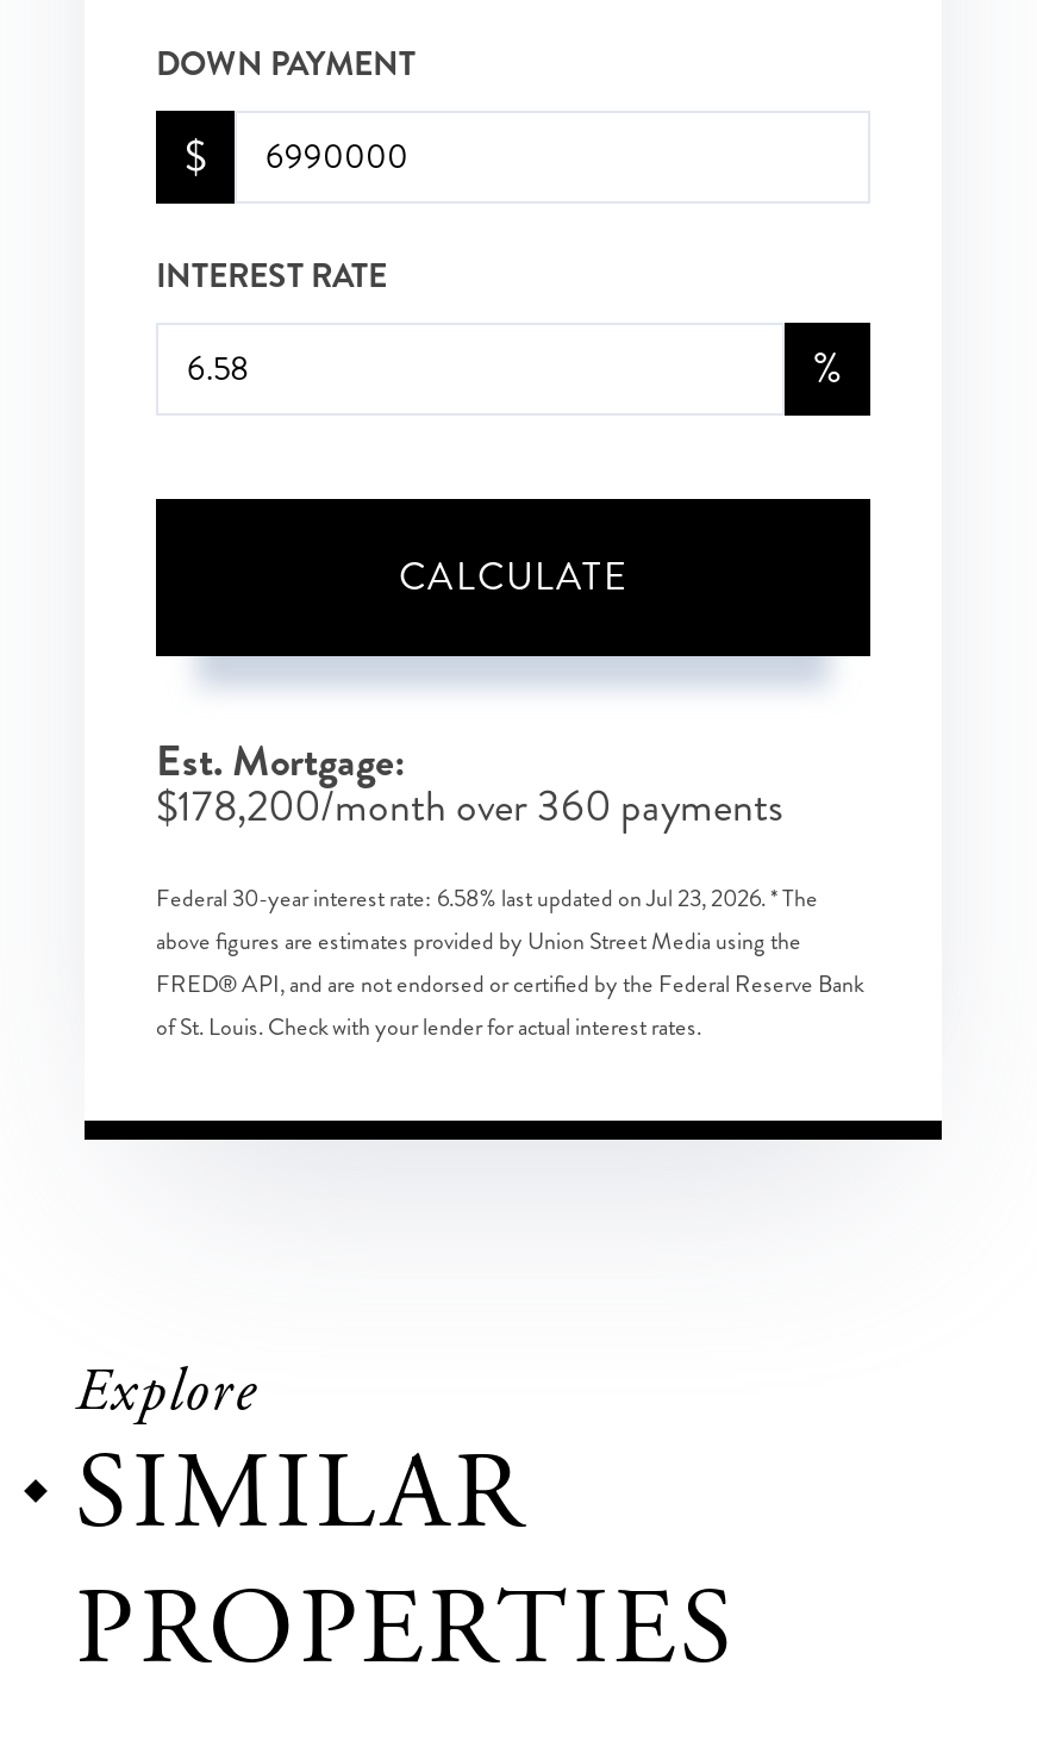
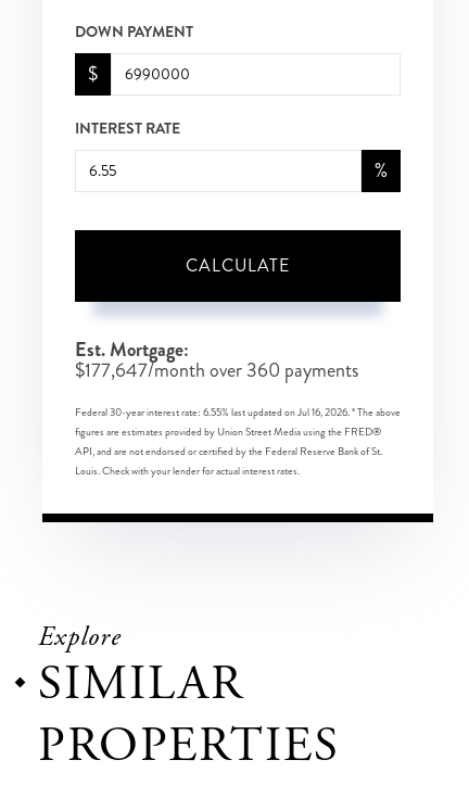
[156,775,782,837] $178,200/month over 360 payments -> [75,356,358,384] $177,647/month over 360 payments
[156,882,863,1044] Federal 30-year interest rate: 6.58% last updated on Jul 23, 2026. * The | above figures are estimates provided by Union Street Media using the | FRED® API, and are not endorsed or certified by the Federal Reserve Bank | of St. Louis. Check with your lender for actual interest rates. -> [75,405,401,479] Federal 30-year interest rate: 6.55% last updated on Jul 16, 2026. * The above | figures are estimates provided by Union Street Media using the FRED® | API, and are not endorsed or certified by the Federal Reserve Bank of St. | Louis. Check with your lender for actual interest rates.

